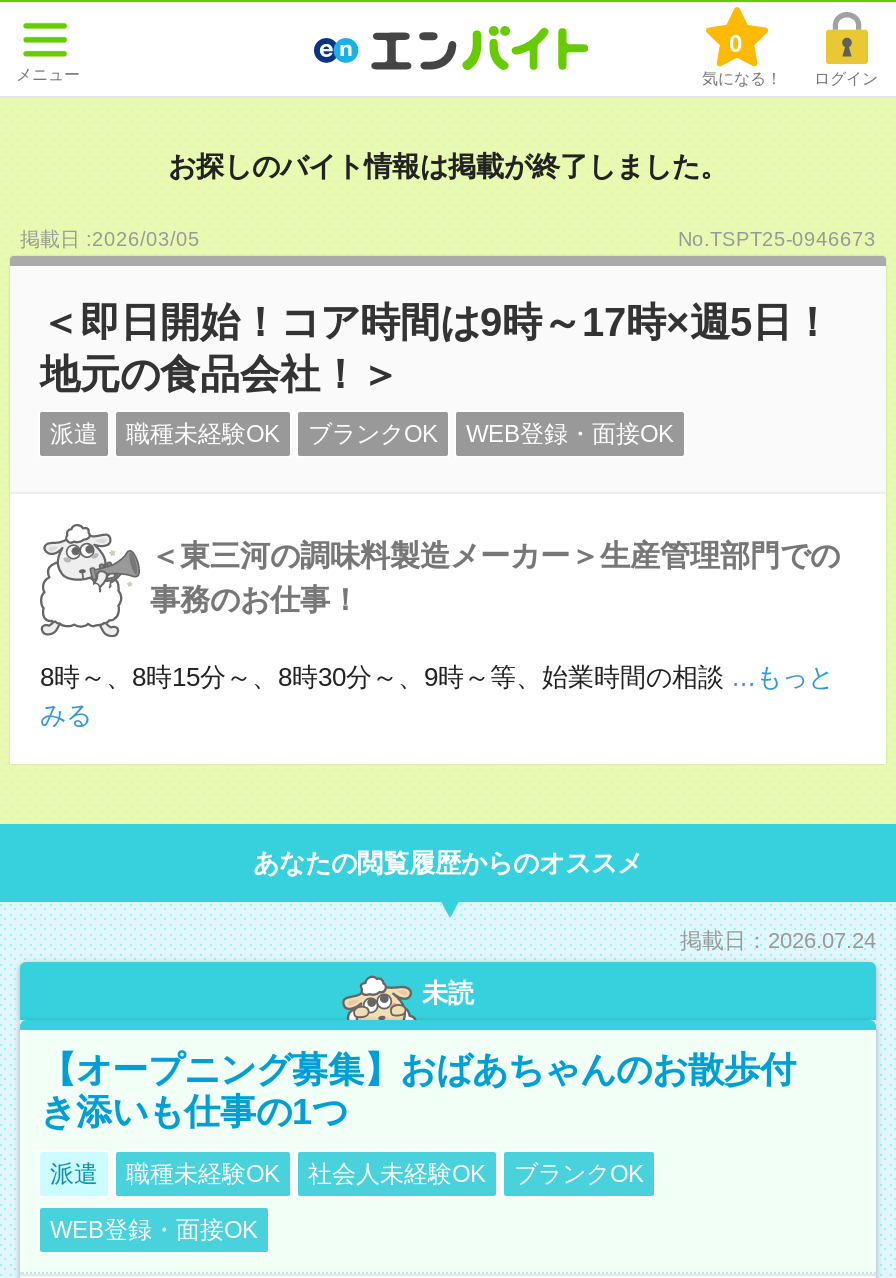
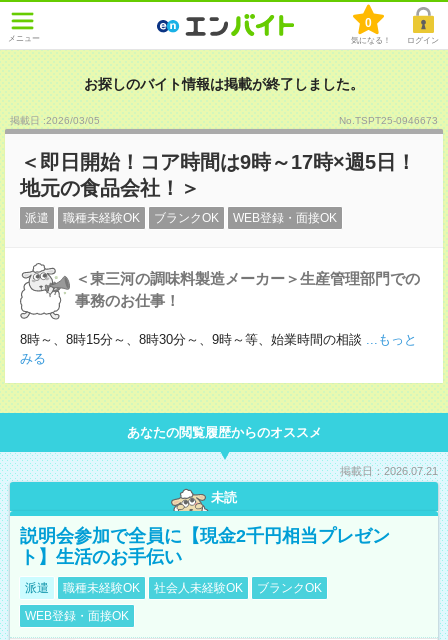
[680,928,876,952] 掲載日：2026.07.24 -> [340,465,438,477] 掲載日：2026.07.21
[40,1050,796,1132] 【オープニング募集】おばあちゃんのお散歩付 | き添いも仕事の1つ -> [20,526,390,567] 説明会参加で全員に【現金2千円相当プレゼン | ト】生活のお手伝い

